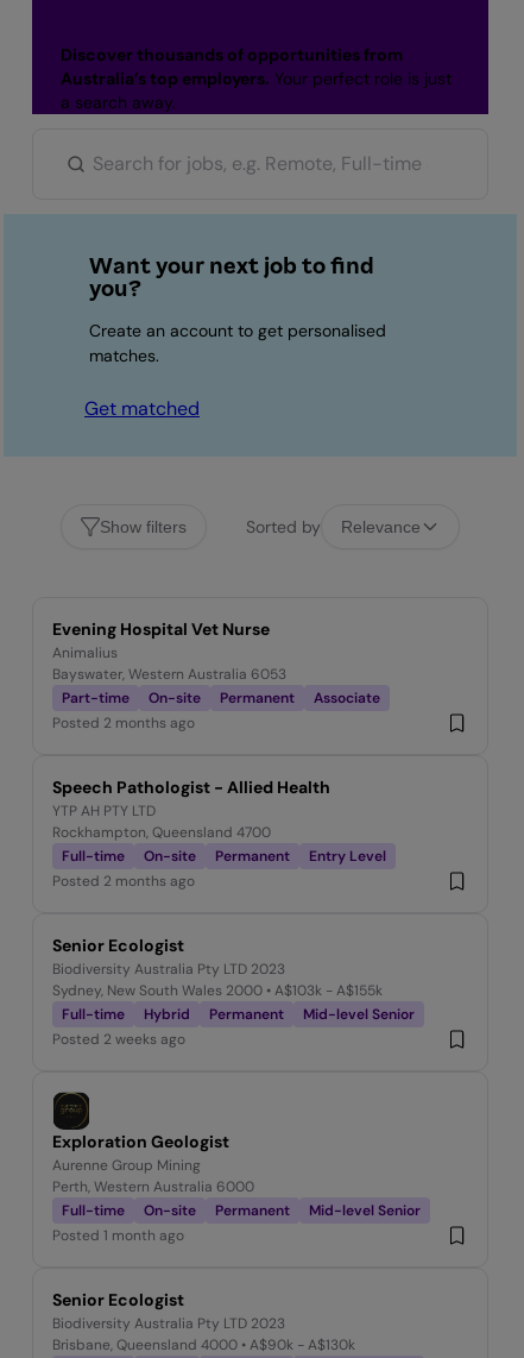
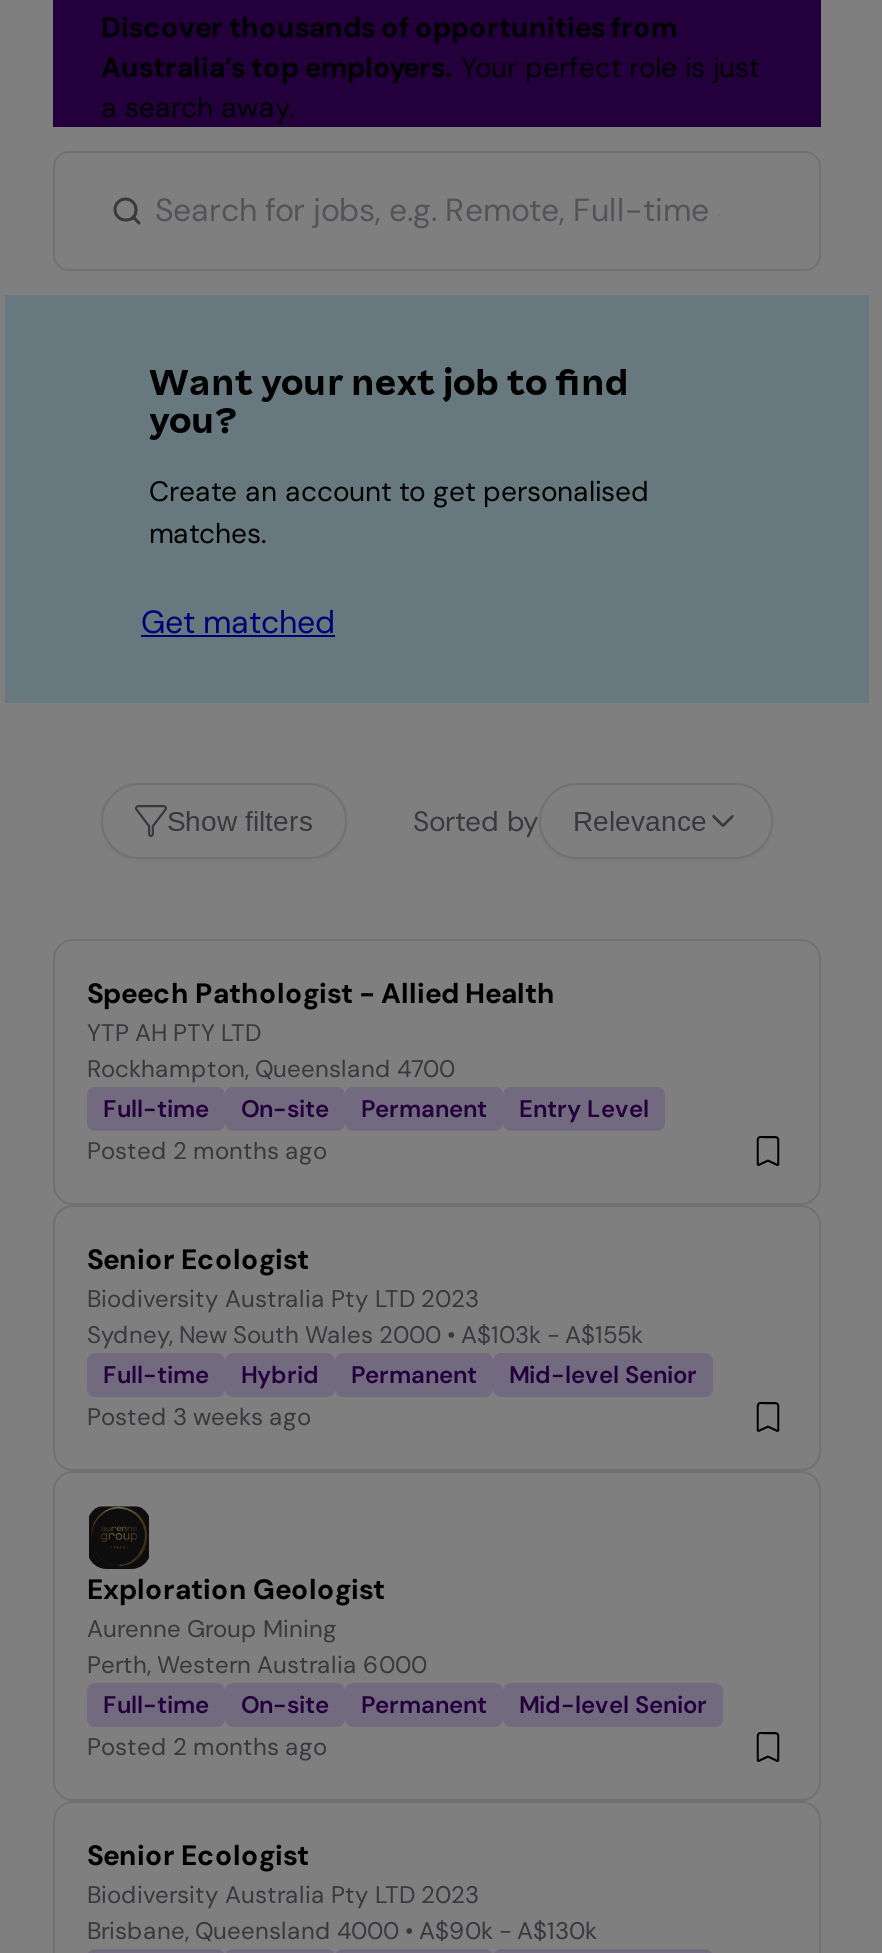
[52,619,380,733] Evening Hospital Vet Nurse | Animalius | Bayswater, Western Australia 6053 | Part-time | On-site | Permanent | Associate | Posted 2 months ago -> none
[52,1030,185,1049] Posted 2 weeks ago -> [87,1402,311,1434] Posted 3 weeks ago
[52,1226,184,1245] Posted 1 month ago -> [87,1732,327,1764] Posted 2 months ago

